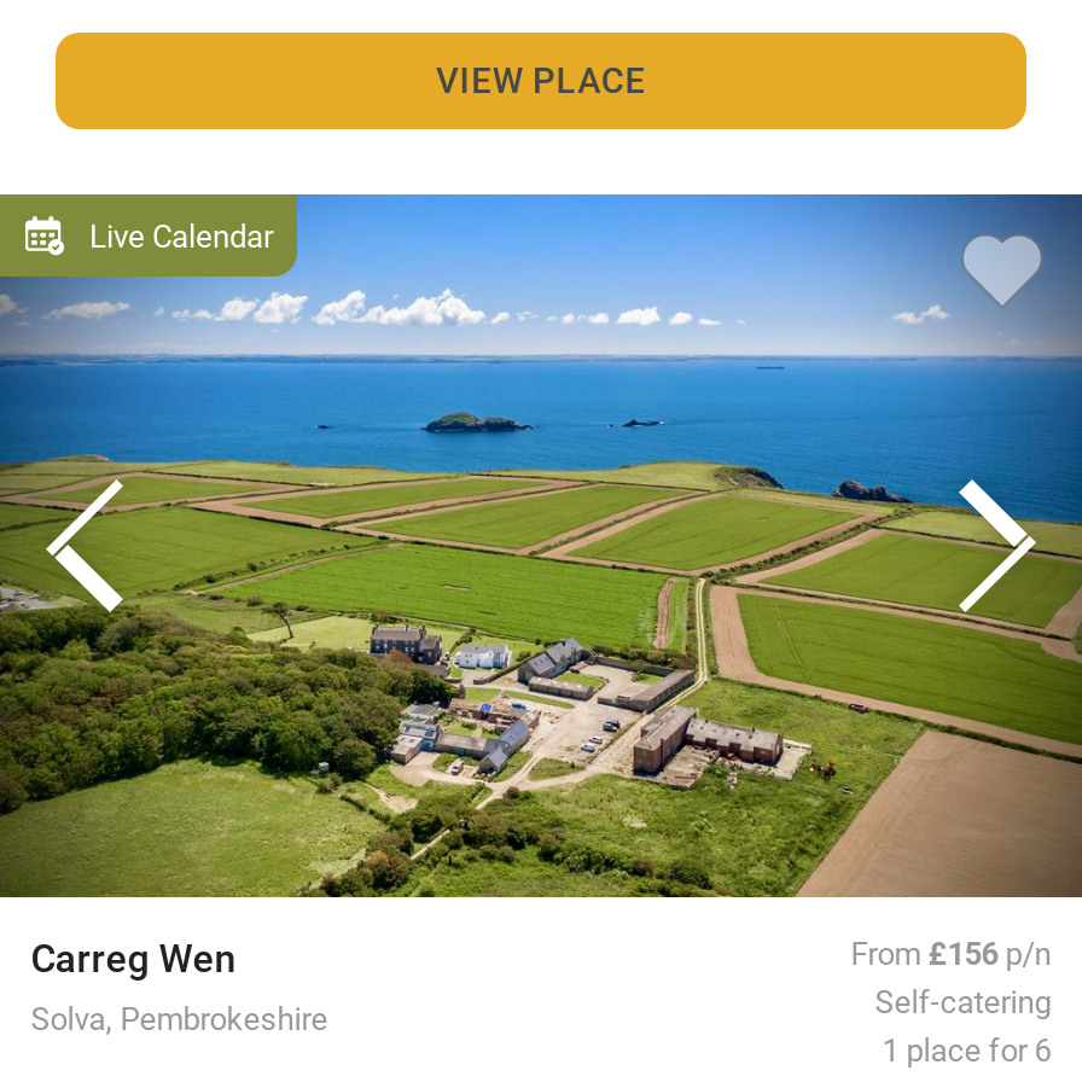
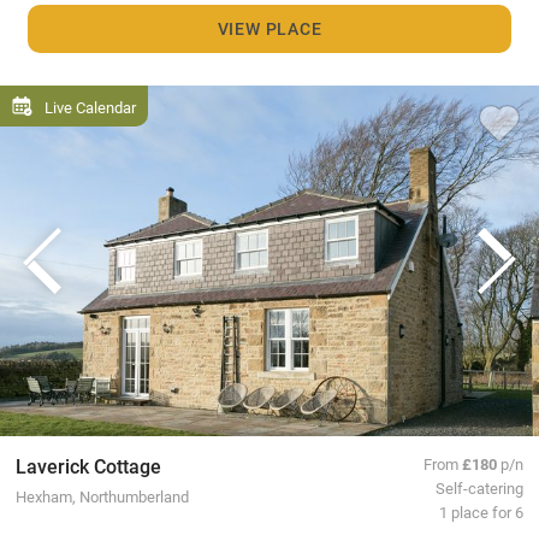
[7,194,1075,1037] [image] | Carreg Wen | Solva, Pembrokeshire -> [4,87,535,506] [image] | Laverick Cottage | Hexham, Northumberland
[851,931,1051,972] From £156 p/n -> [424,453,524,473] From £180 p/n

